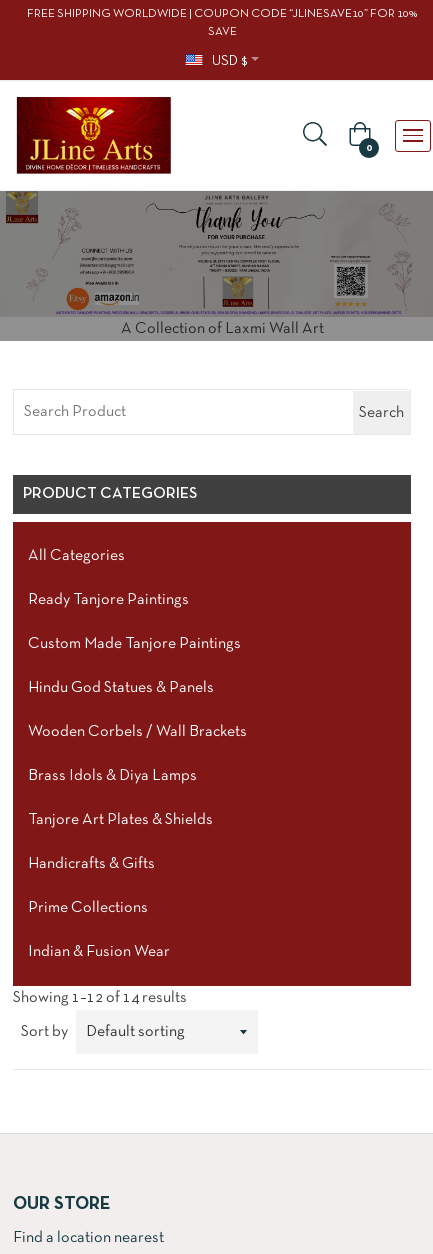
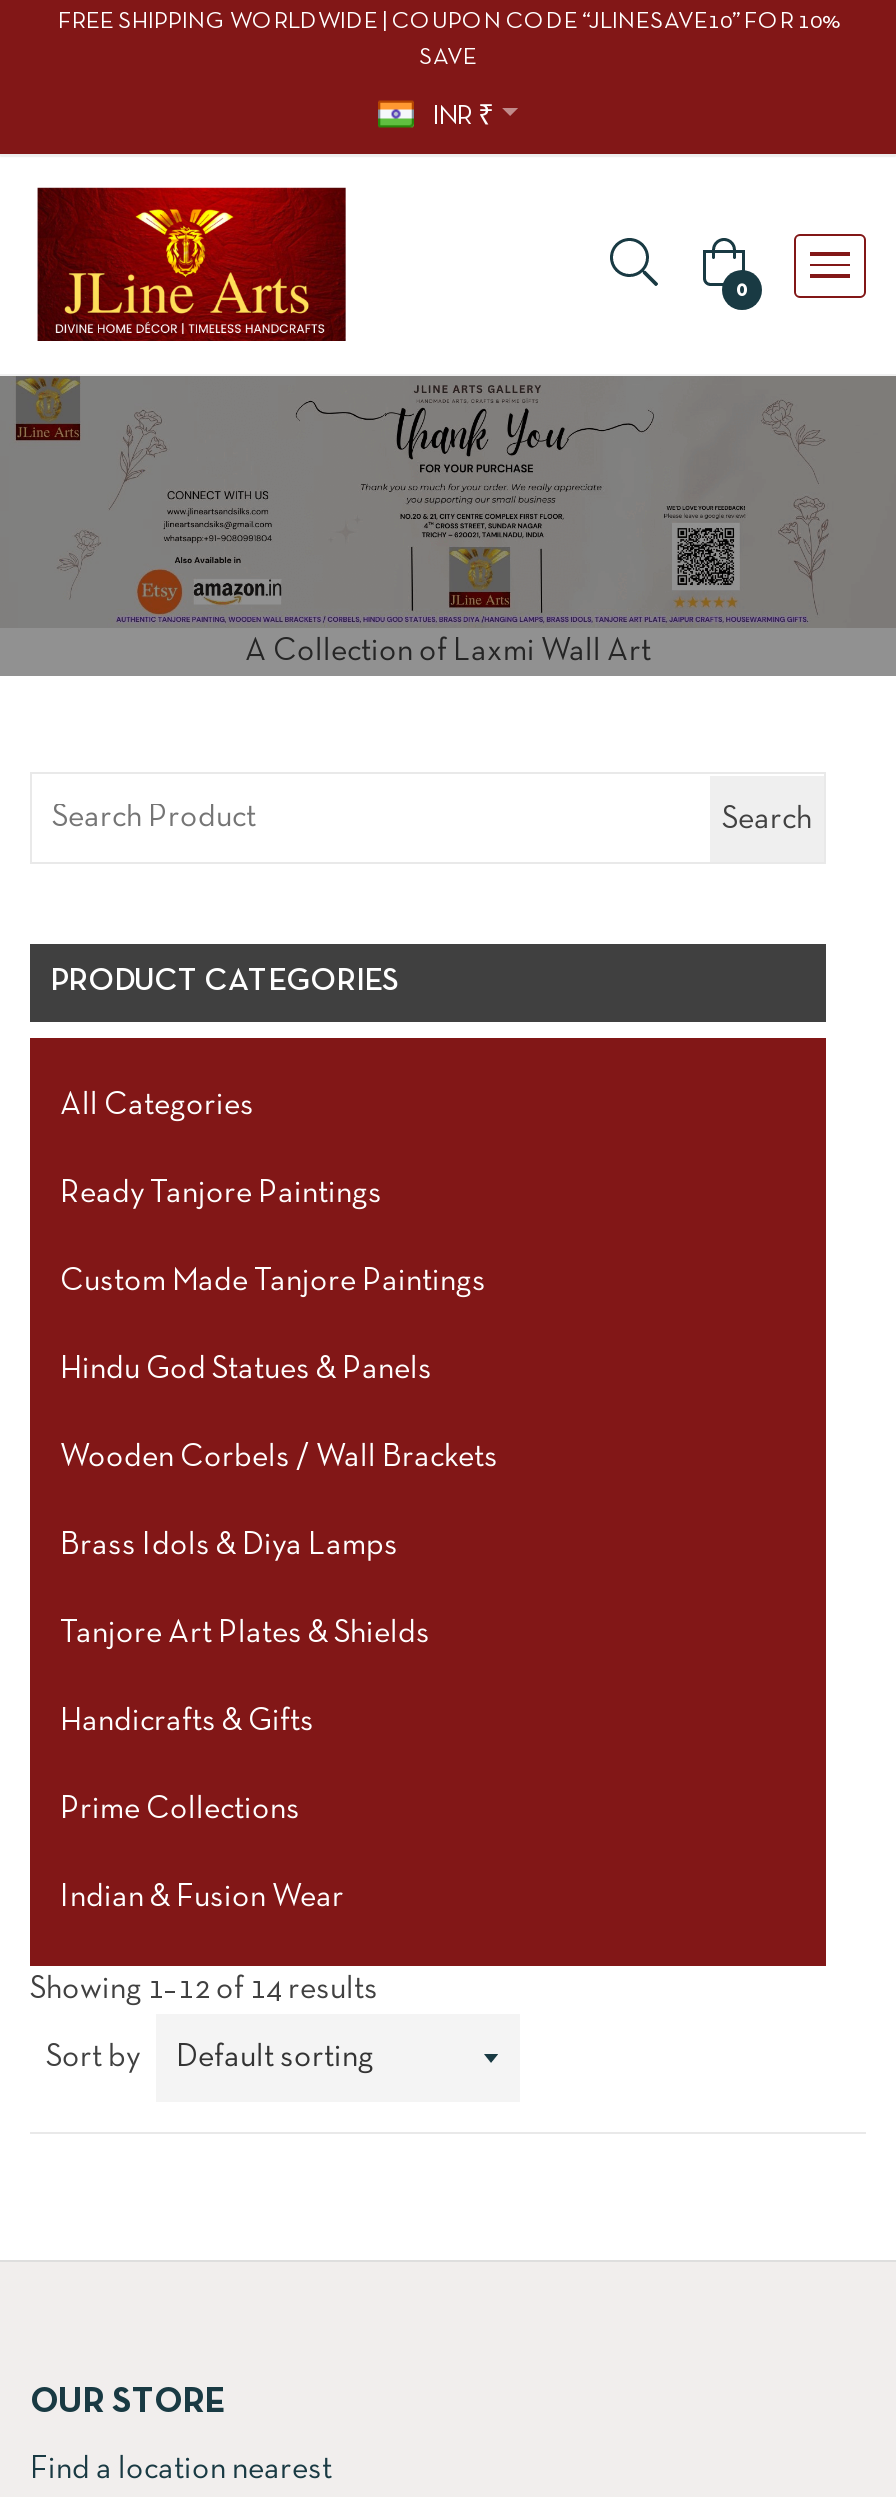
[208,55,247,68] USD $ -> [426,104,494,130] INR ₹

